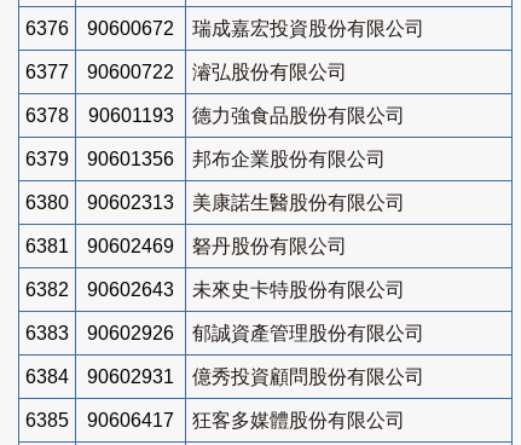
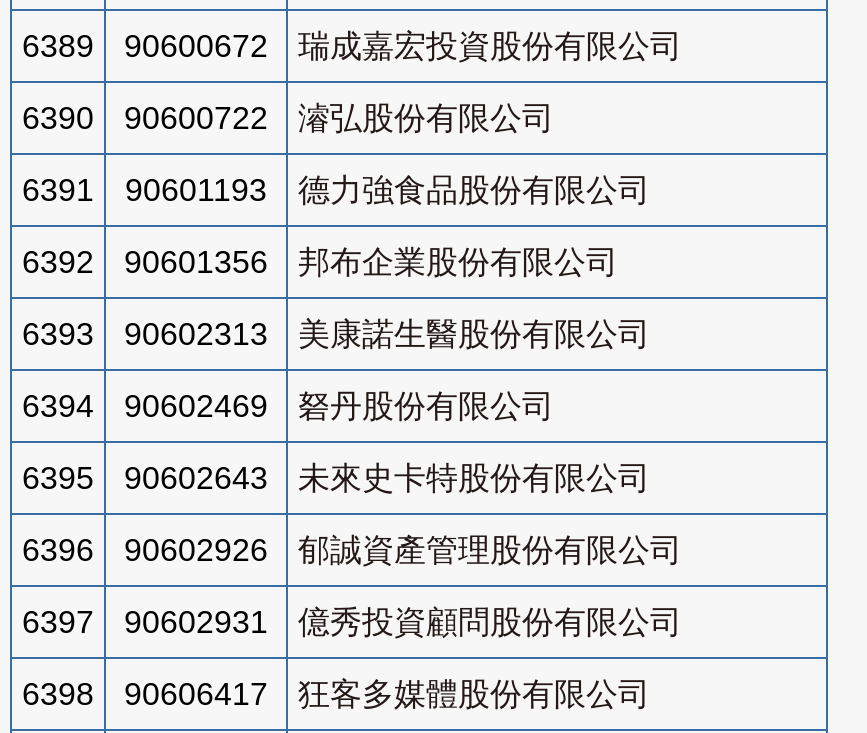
[25,18,424,39] 6376 90600672 瑞成嘉宏投資股份有限公司 -> [22,29,682,63] 6389 90600672 瑞成嘉宏投資股份有限公司
[25,62,347,82] 6377 90600722 濬弘股份有限公司 -> [22,101,554,135] 6390 90600722 濬弘股份有限公司
[25,105,405,126] 6378 90601193 德力強食品股份有限公司 -> [22,173,650,207] 6391 90601193 德力強食品股份有限公司
[25,149,386,169] 6379 90601356 邦布企業股份有限公司 -> [22,245,618,279] 6392 90601356 邦布企業股份有限公司
[25,192,405,213] 6380 90602313 美康諾生醫股份有限公司 -> [22,317,650,351] 6393 90602313 美康諾生醫股份有限公司
[25,236,347,256] 6381 90602469 砮丹股份有限公司 -> [22,389,554,423] 6394 90602469 砮丹股份有限公司
[25,279,405,300] 6382 90602643 未來史卡特股份有限公司 -> [22,461,650,495] 6395 90602643 未來史卡特股份有限公司
[25,323,424,343] 6383 90602926 郁誠資產管理股份有限公司 -> [22,533,682,567] 6396 90602926 郁誠資產管理股份有限公司
[25,366,424,387] 6384 90602931 億秀投資顧問股份有限公司 -> [22,605,682,639] 6397 90602931 億秀投資顧問股份有限公司
[25,410,405,430] 6385 90606417 狂客多媒體股份有限公司 -> [22,677,650,711] 6398 90606417 狂客多媒體股份有限公司

